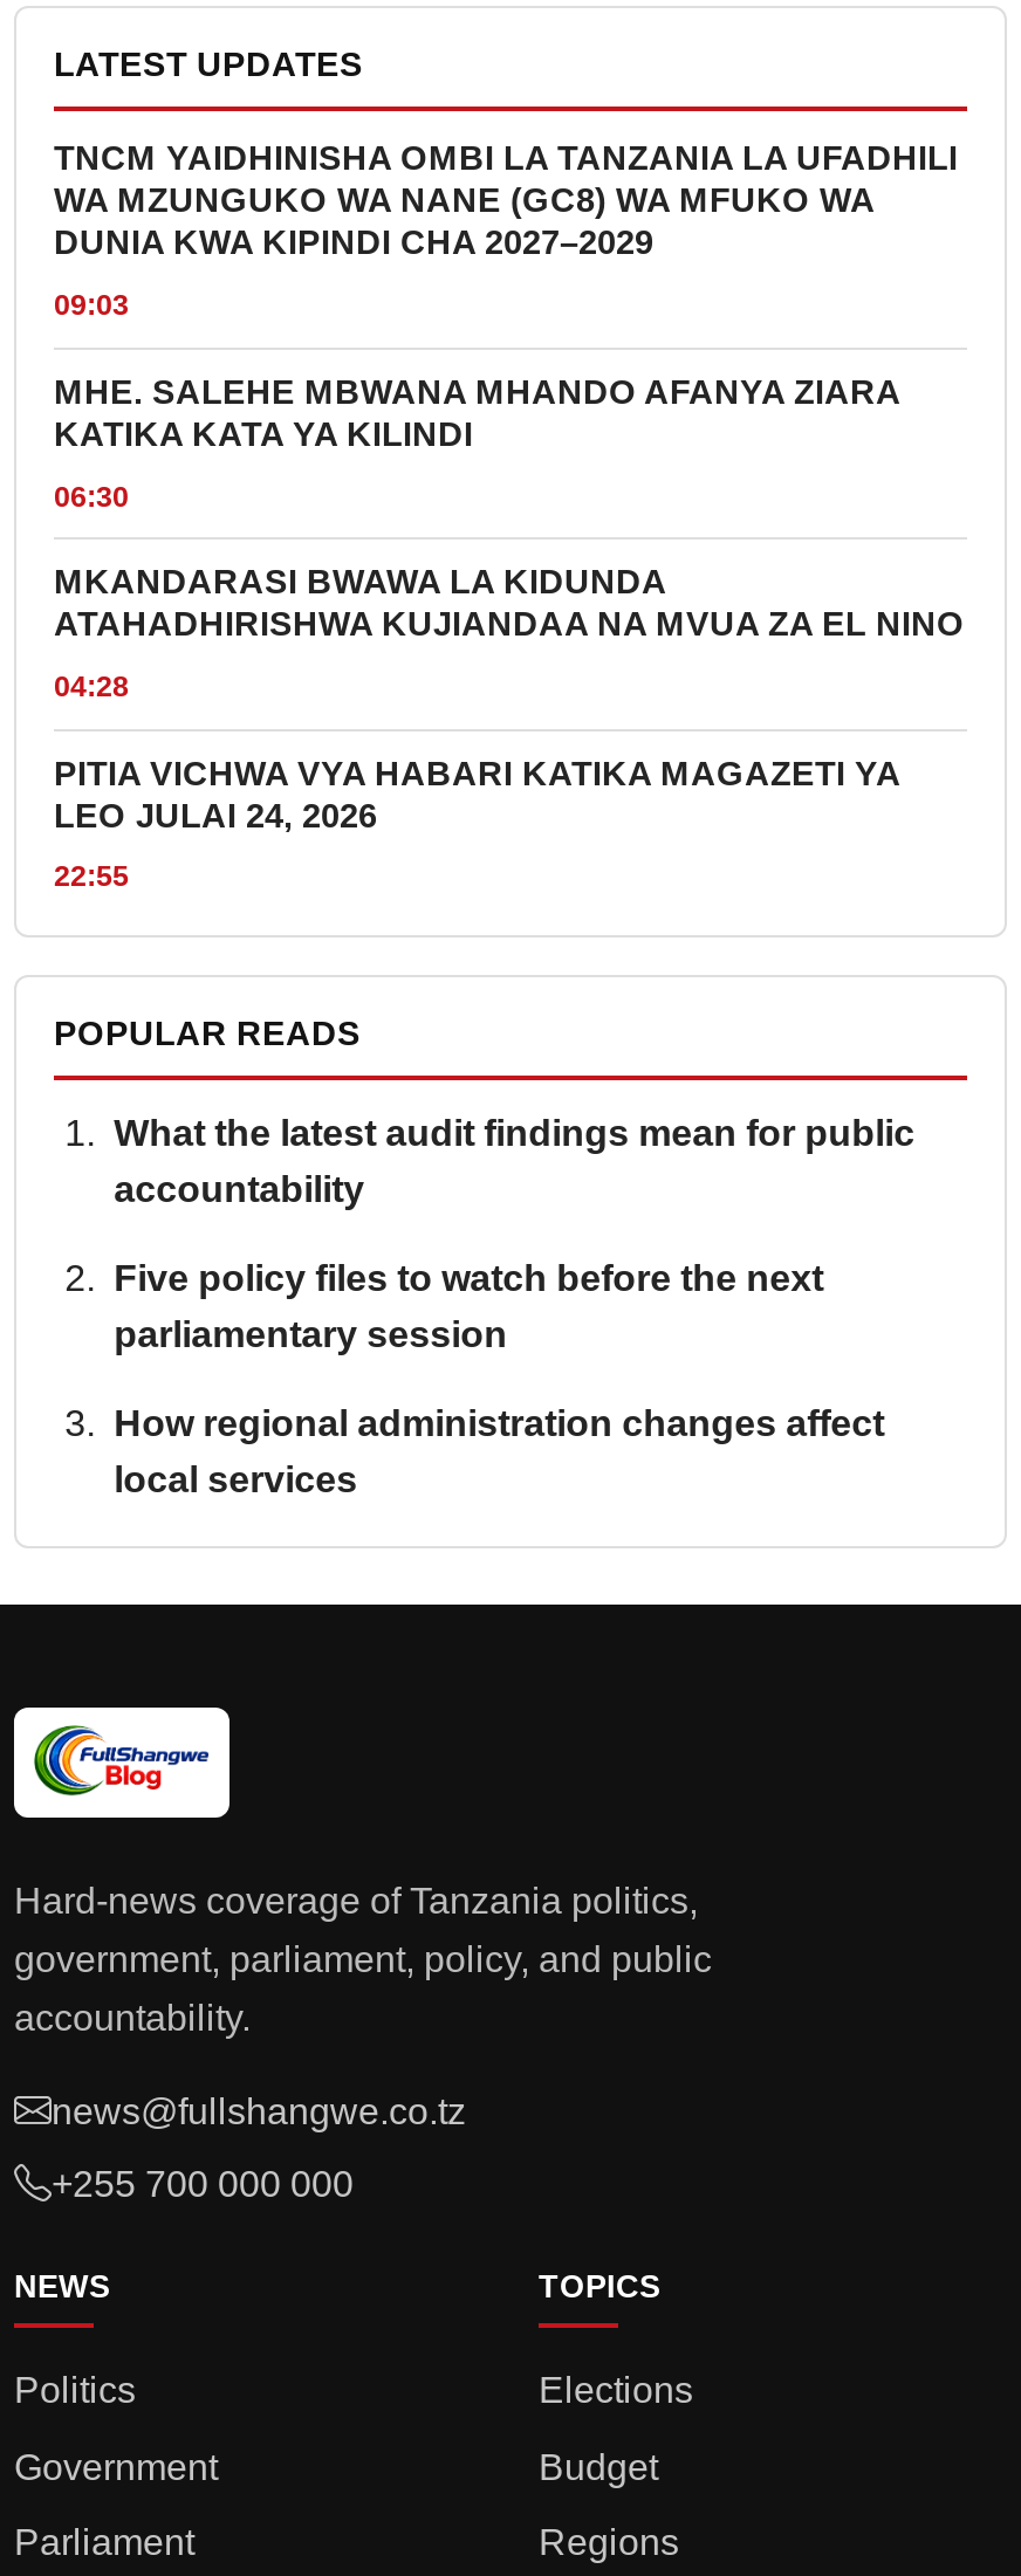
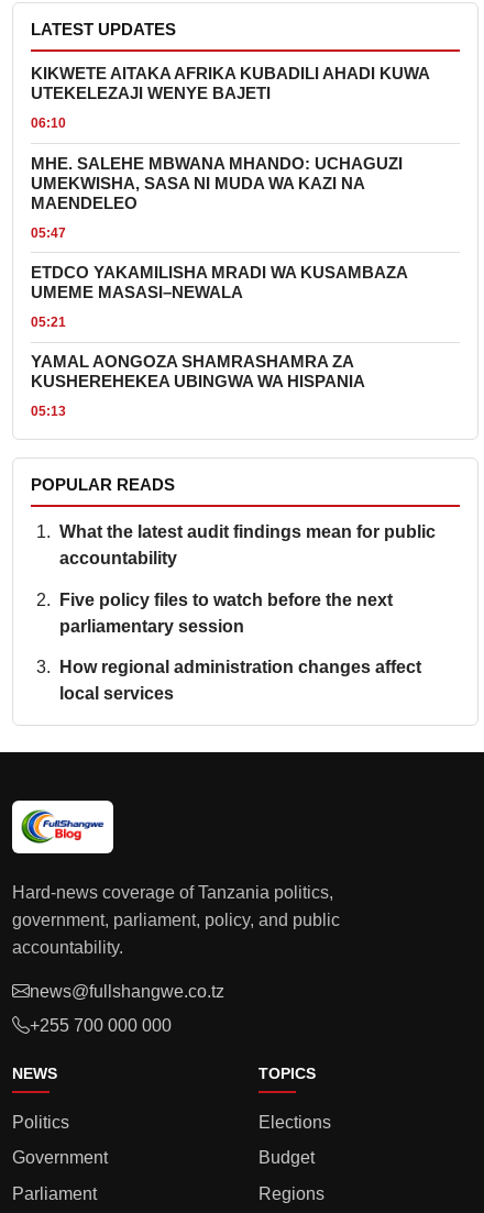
[54,140,958,262] TNCM YAIDHINISHA OMBI LA TANZANIA LA UFADHILI | WA MZUNGUKO WA NANE (GC8) WA MFUKO WA | DUNIA KWA KIPINDI CHA 2027–2029 -> [31,65,429,103] KIKWETE AITAKA AFRIKA KUBADILI AHADI KUWA | UTEKELEZAJI WENYE BAJETI
[54,289,129,322] 09:03 -> [31,116,66,131] 06:10
[54,373,899,452] MHE. SALEHE MBWANA MHANDO AFANYA ZIARA | KATIKA KATA YA KILINDI -> [31,155,403,212] MHE. SALEHE MBWANA MHANDO: UCHAGUZI | UMEKWISHA, SASA NI MUDA WA KAZI NA | MAENDELEO
[54,480,129,513] 06:30 -> [31,225,66,240] 05:47
[54,563,965,643] MKANDARASI BWAWA LA KIDUNDA | ATAHADHIRISHWA KUJIANDAA NA MVUA ZA EL NINO -> [31,264,407,301] ETDCO YAKAMILISHA MRADI WA KUSAMBAZA | UMEME MASASI–NEWALA
[54,670,129,703] 04:28 -> [31,314,66,330] 05:21
[54,754,899,833] PITIA VICHWA VYA HABARI KATIKA MAGAZETI YA | LEO JULAI 24, 2026 -> [31,354,365,391] YAMAL AONGOZA SHAMRASHAMRA ZA | KUSHEREHEKEA UBINGWA WA HISPANIA
[54,861,129,894] 22:55 -> [31,404,66,419] 05:13

